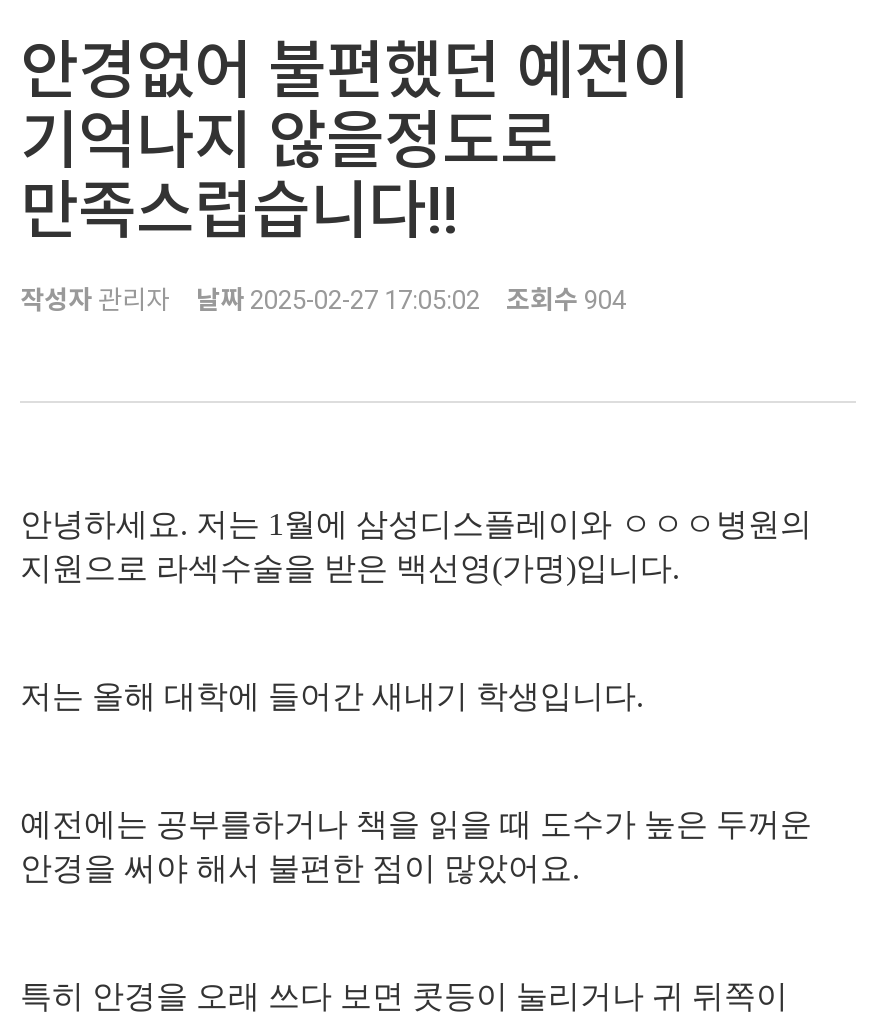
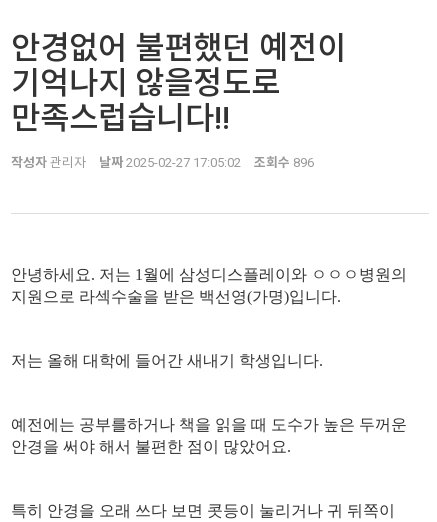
[20,285,626,315] 작성자 관리자 날짜 2025-02-27 17:05:02 조회수 904 -> [11,155,314,170] 작성자 관리자 날짜 2025-02-27 17:05:02 조회수 896

